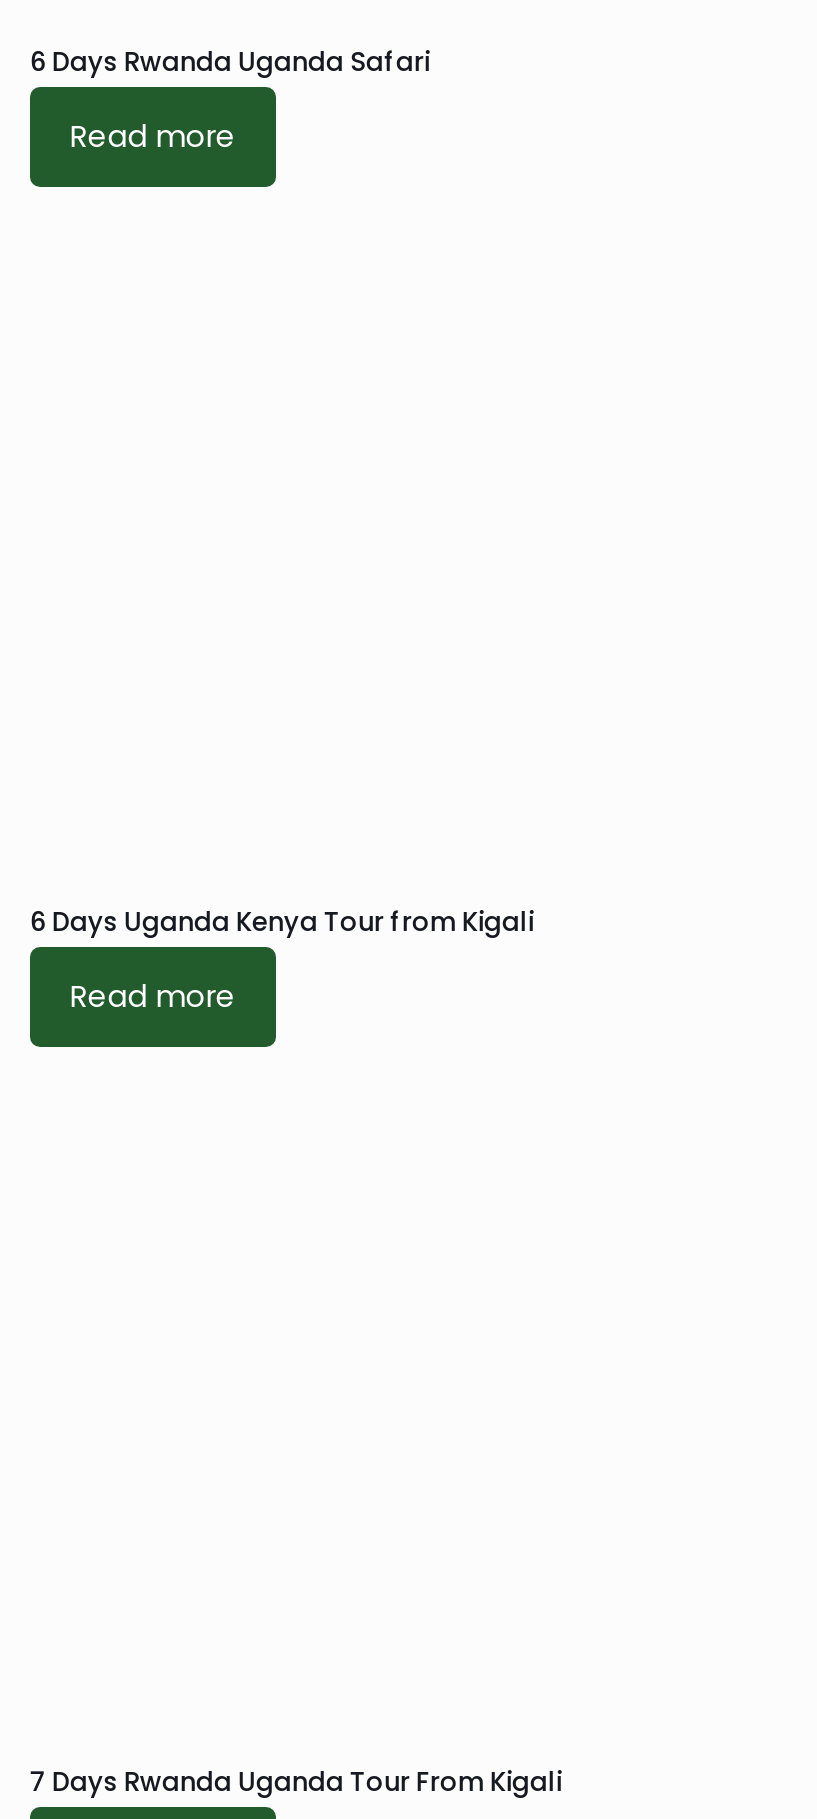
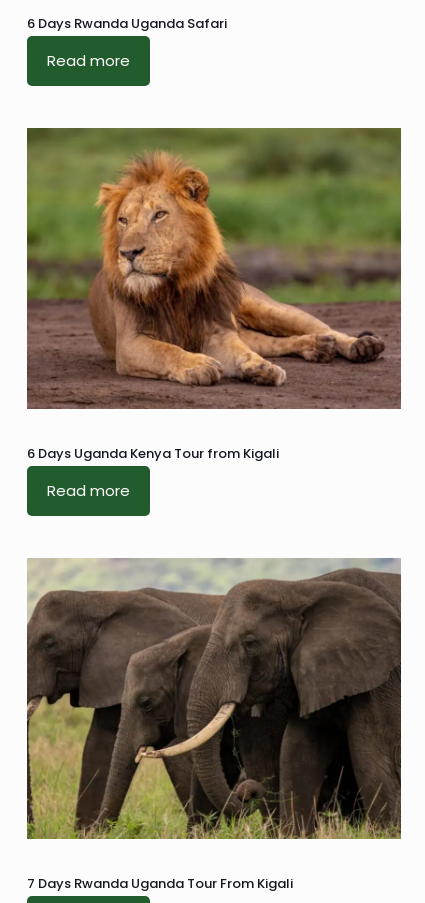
none -> [26,127,402,410] [image]
none -> [26,557,402,840] [image]

